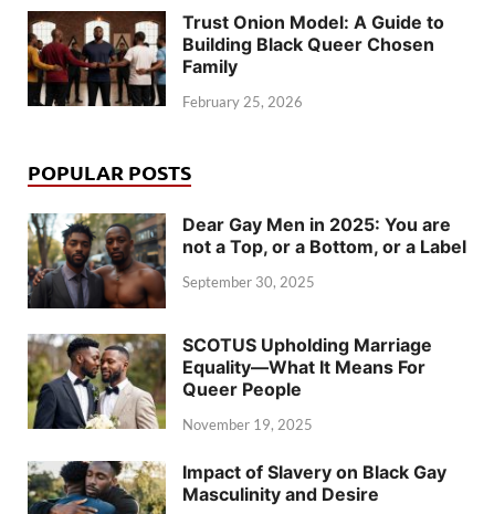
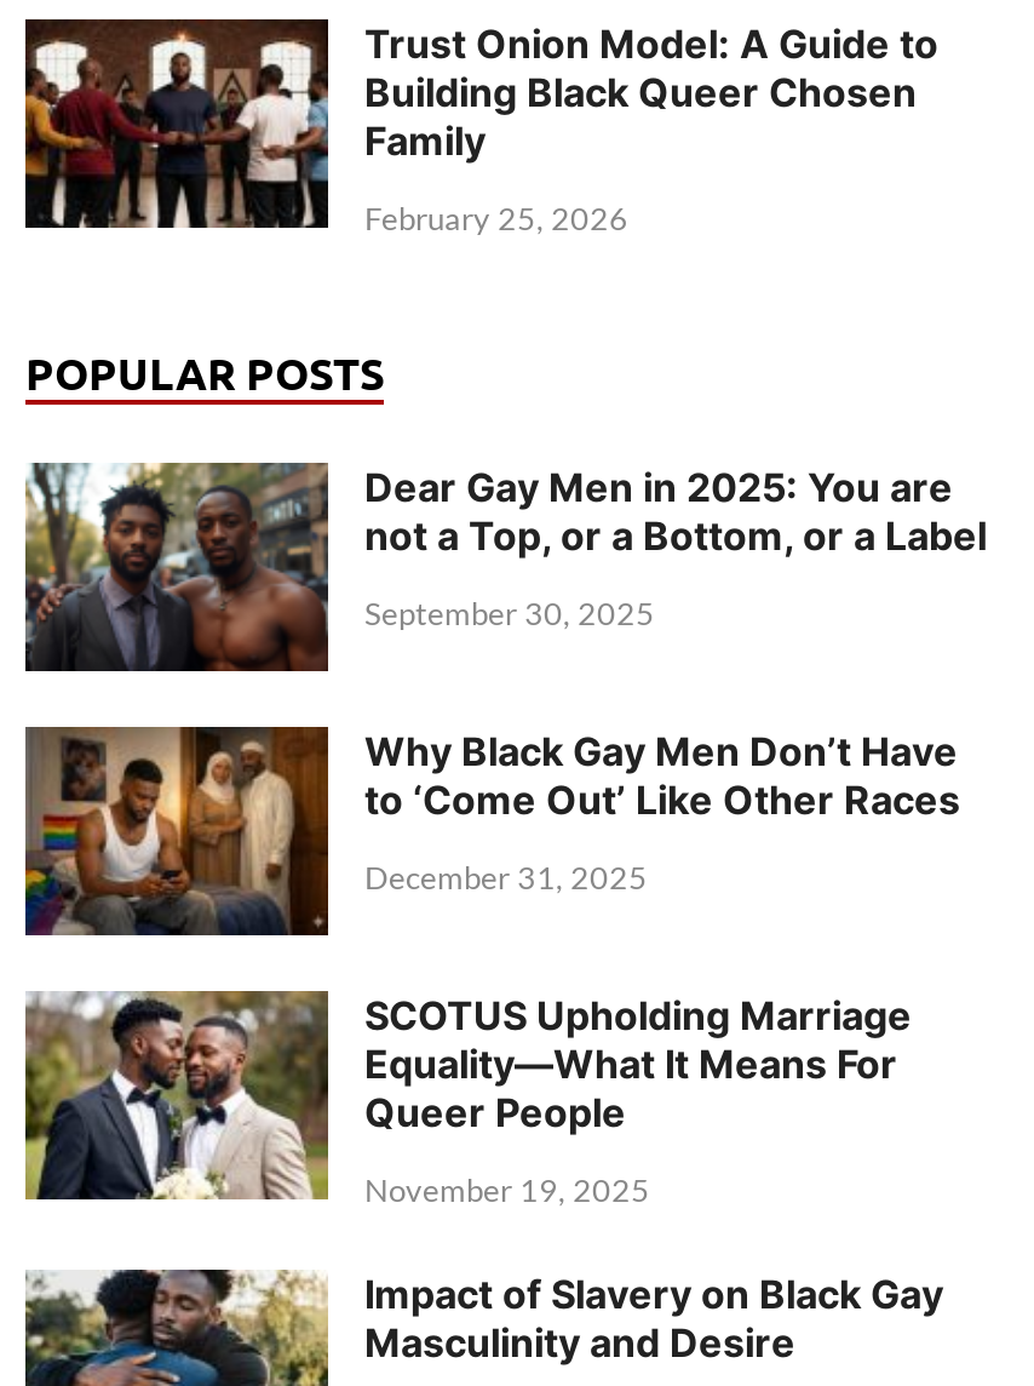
none -> [23,724,960,938] [image] | Why Black Gay Men Don’t Have | to ‘Come Out’ Like Other Races | December 31, 2025

